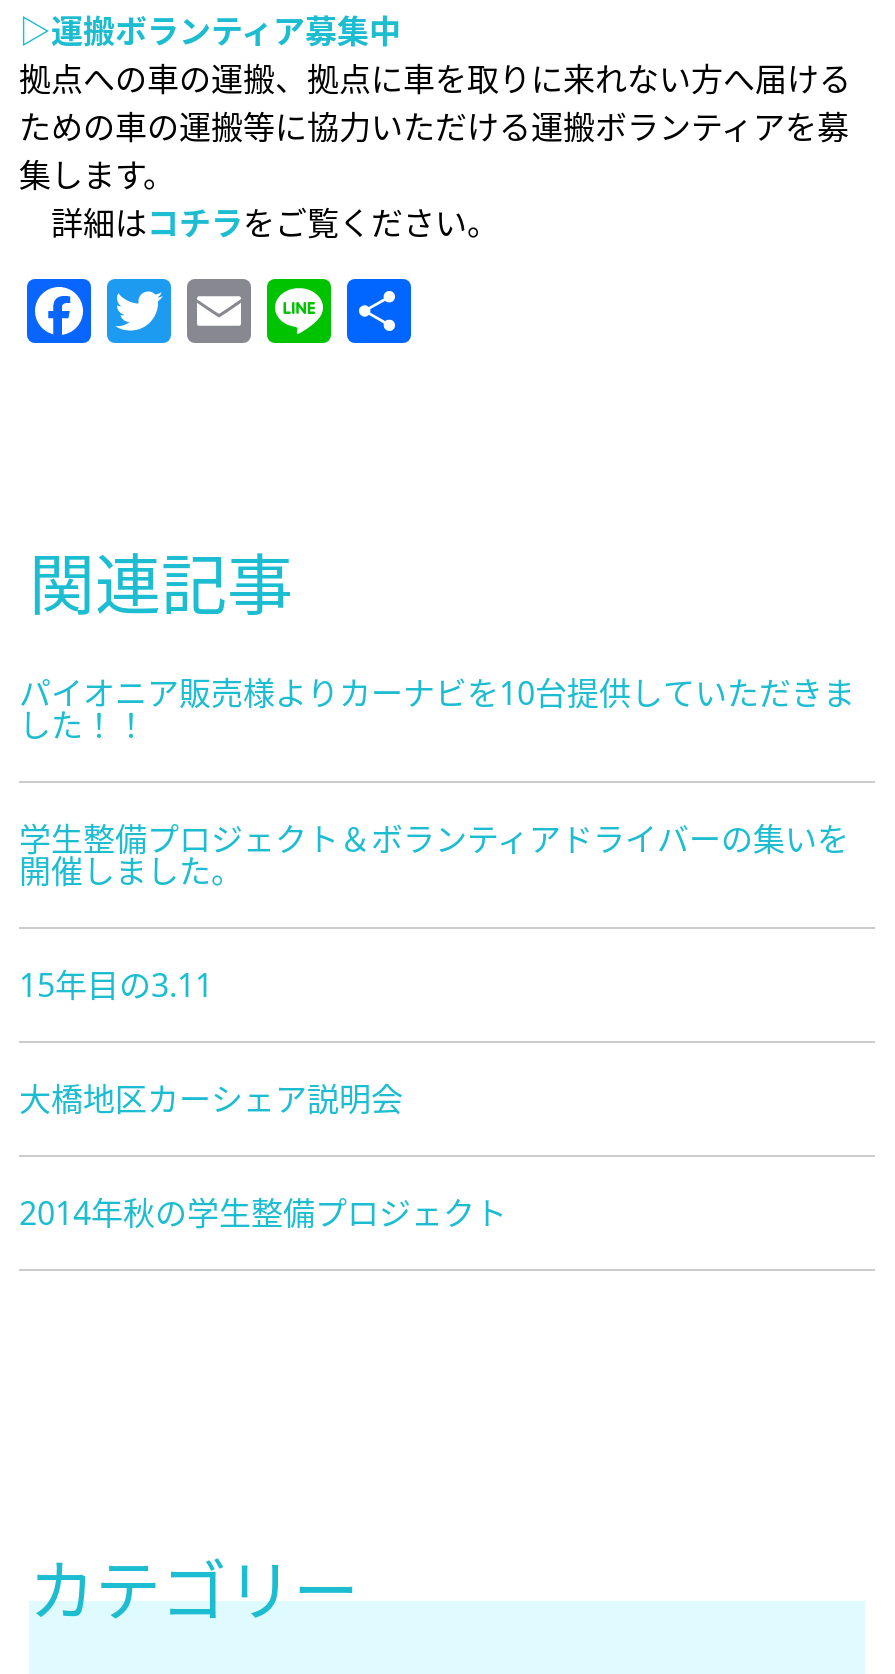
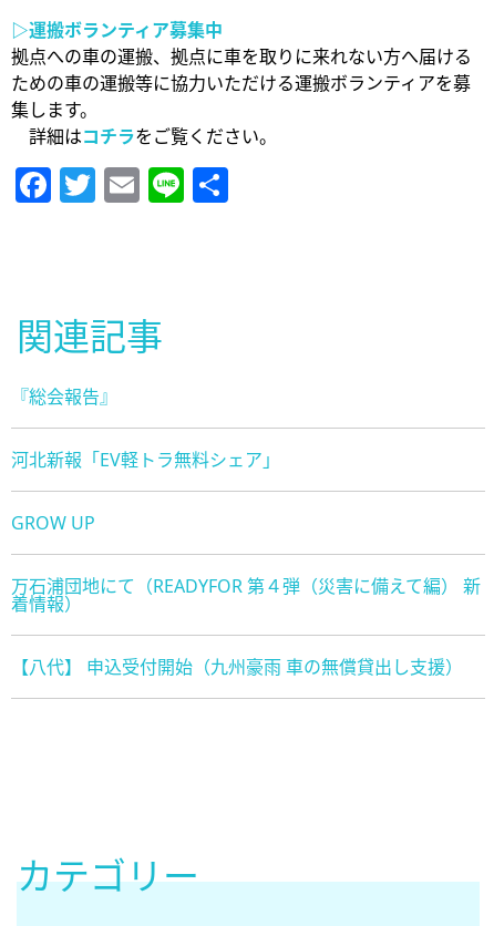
[19,672,855,748] パイオニア販売様よりカーナビを10台提供していただきま | した！！ -> [11,385,117,409] 『総会報告』
[19,818,849,894] 学生整備プロジェクト＆ボランティアドライバーの集いを | 開催しました。 -> [11,448,280,472] 河北新報「EV軽トラ無料シェア」
[19,964,213,1008] 15年目の3.11 -> [11,511,95,535] GROW UP
[19,1078,403,1122] 大橋地区カーシェア説明会 -> [11,574,481,616] 万石浦団地にて（READYFOR 第４弾（災害に備えて編） 新 | 着情報）
[19,1192,507,1236] 2014年秋の学生整備プロジェクト -> [11,655,463,679] 【八代】 申込受付開始（九州豪雨 車の無償貸出し支援）

